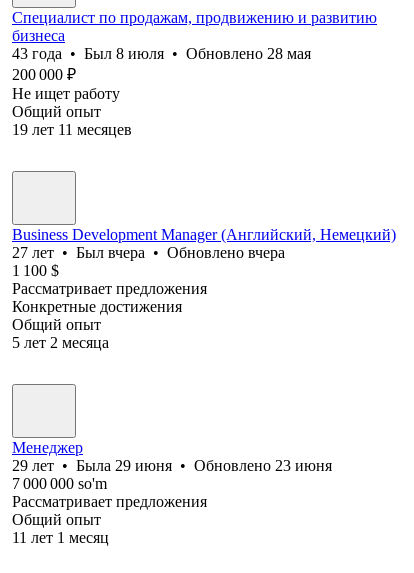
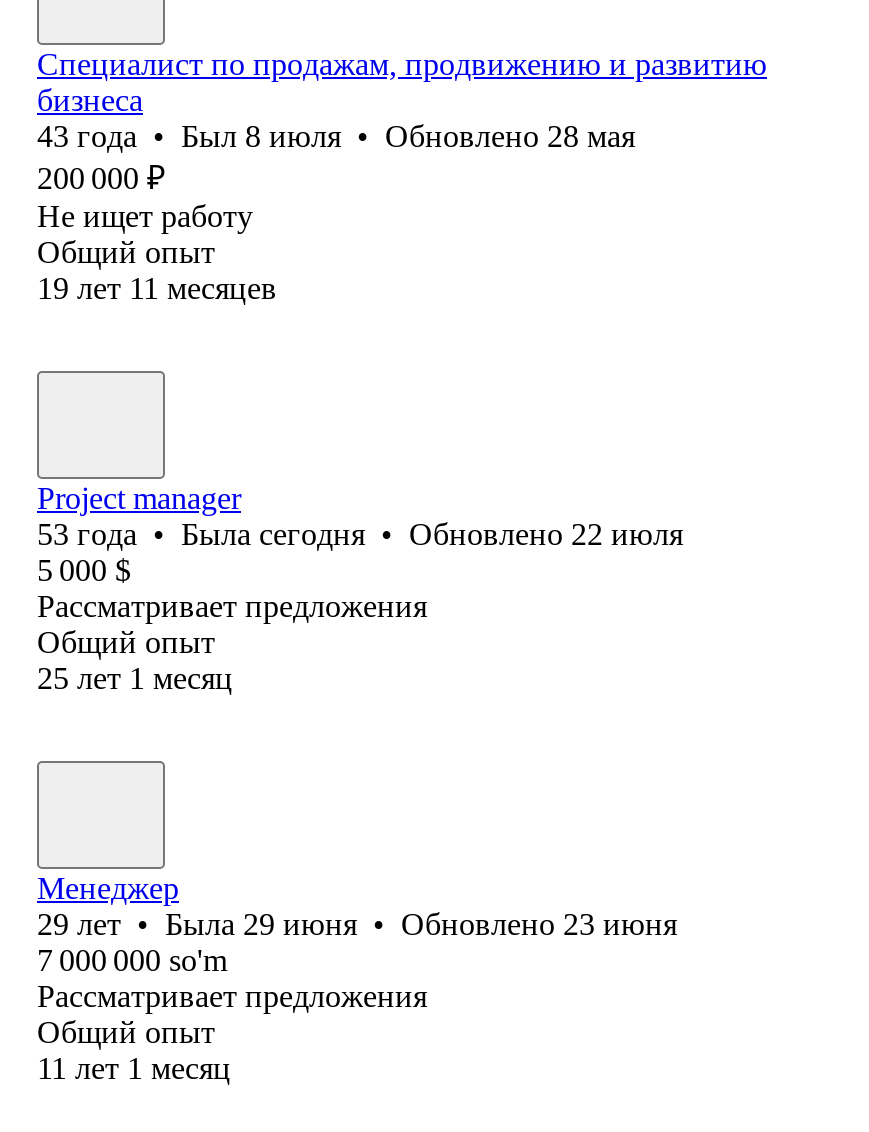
[12,226,396,279] Business Development Manager (Английский, Немецкий) | 27 лет • Был вчера • Обновлено вчера | 1 100 $ -> [37,481,683,587] Project manager | 53 года • Была сегодня • Обновлено 22 июля | 5 000 $
[12,298,182,315] Конкретные достижения -> none
[12,334,109,351] 5 лет 2 месяца -> [37,661,233,695] 25 лет 1 месяц

